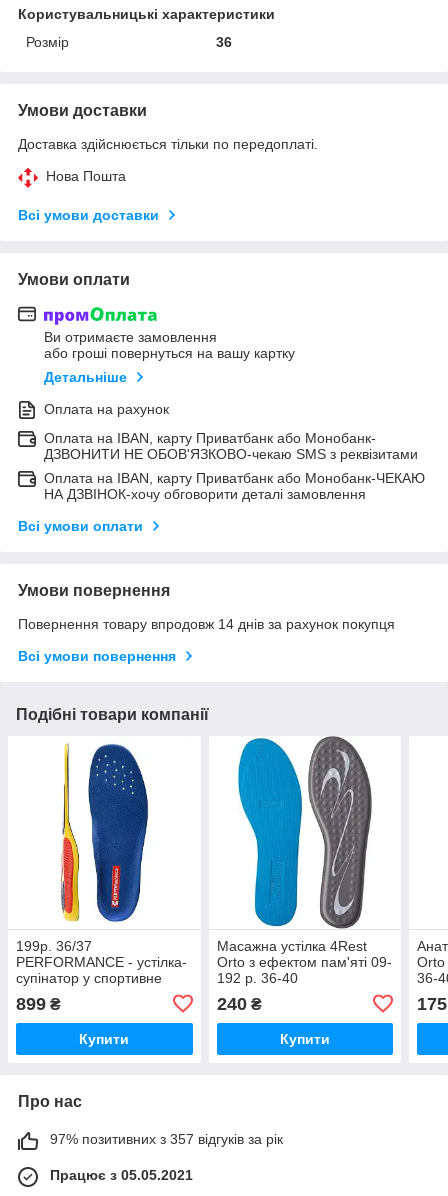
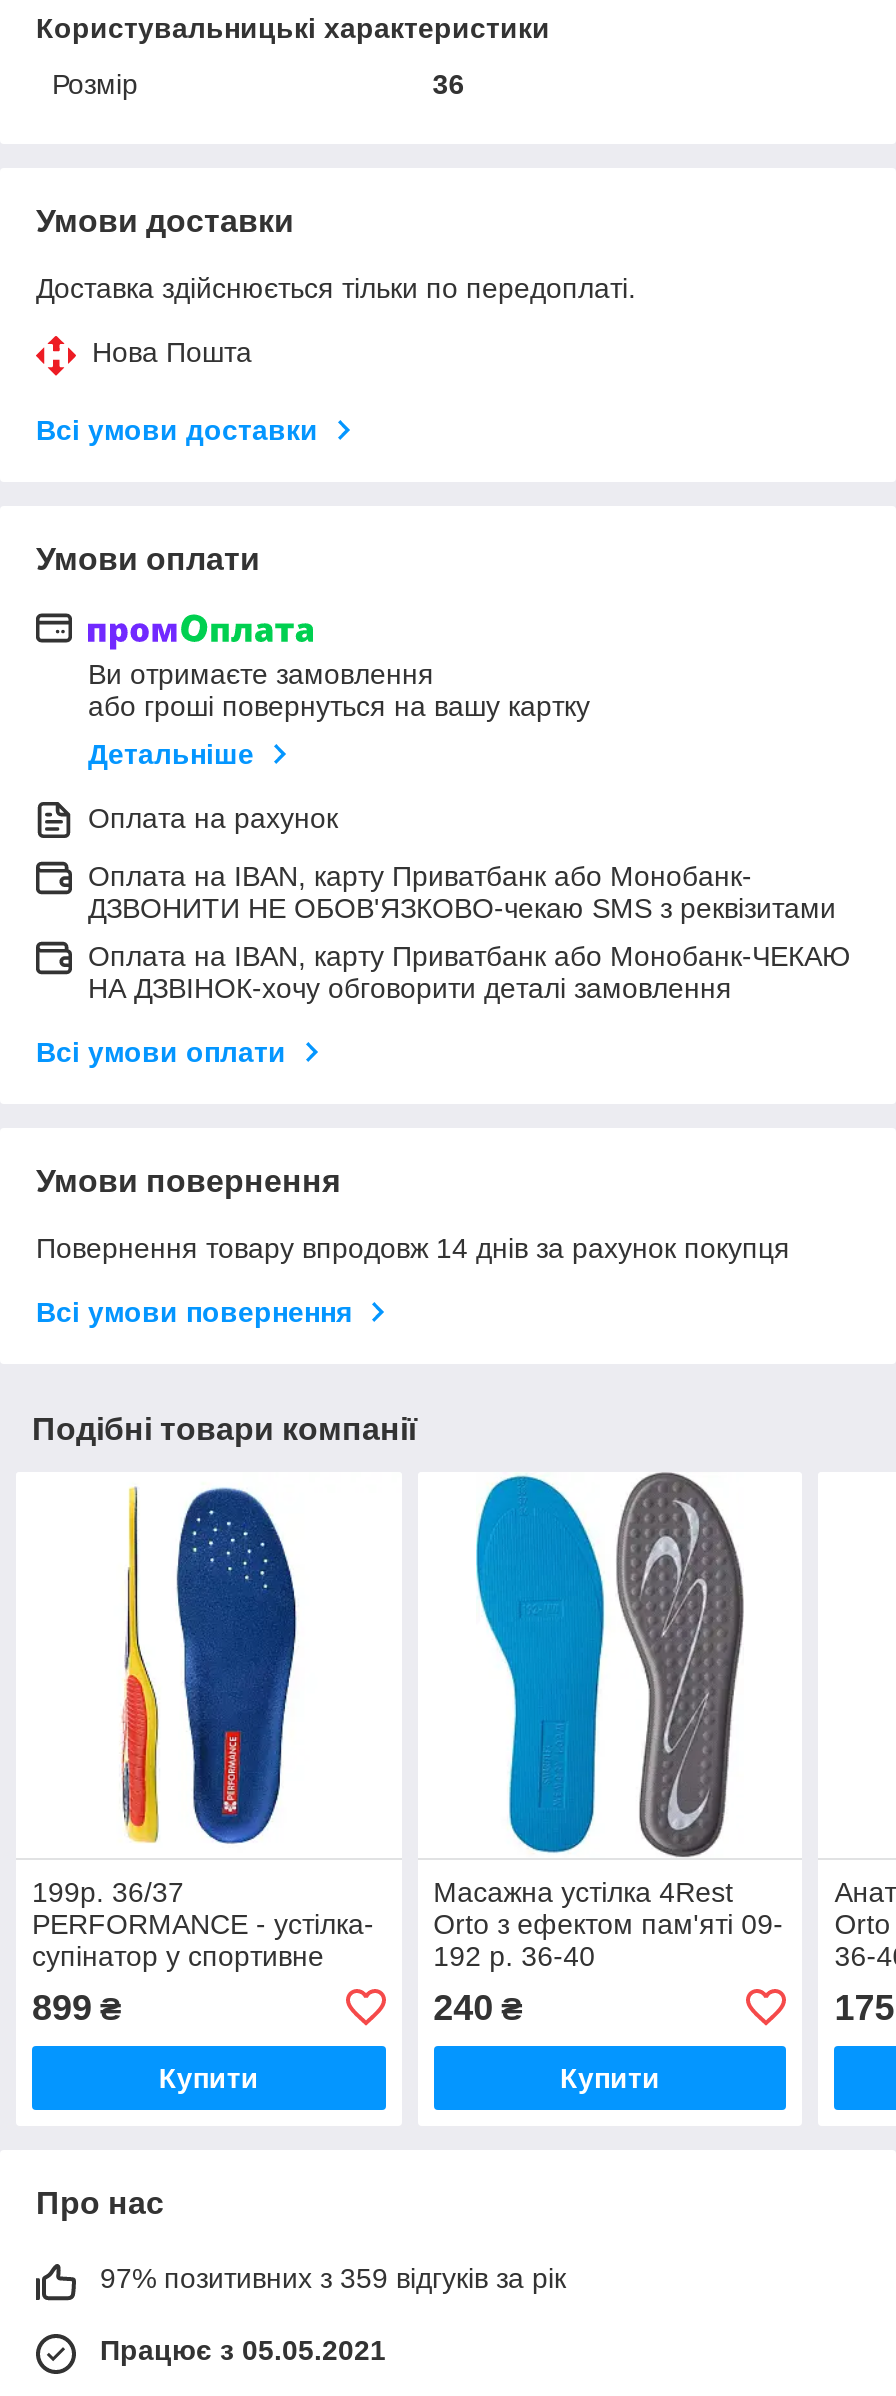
[50,1131,283,1147] 97% позитивних з 357 відгуків за рік -> [100,2262,566,2294] 97% позитивних з 359 відгуків за рік

